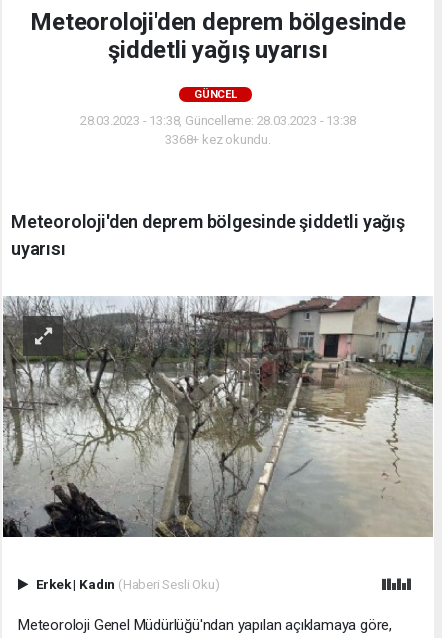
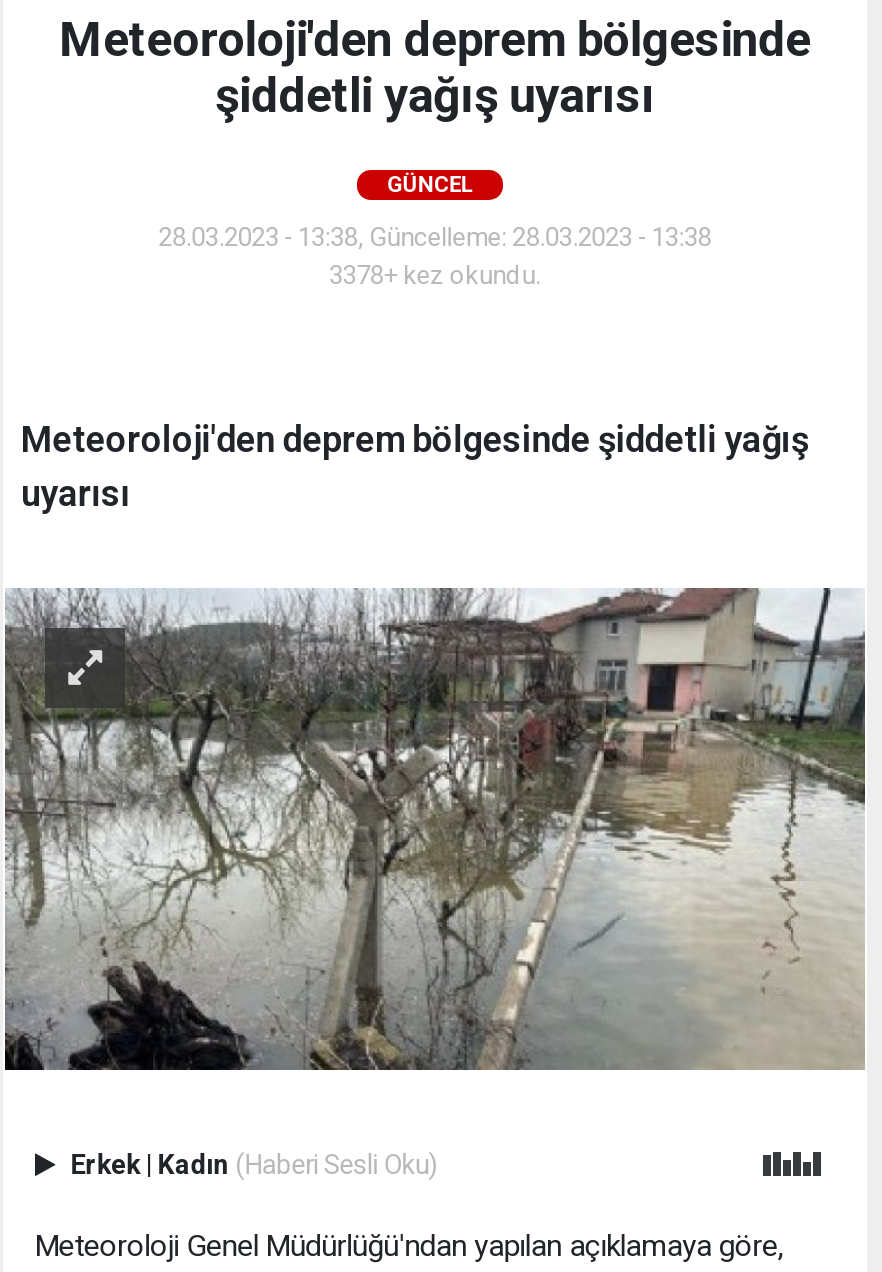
[165,132,271,147] 3368+ kez okundu. -> [329,260,541,290] 3378+ kez okundu.

